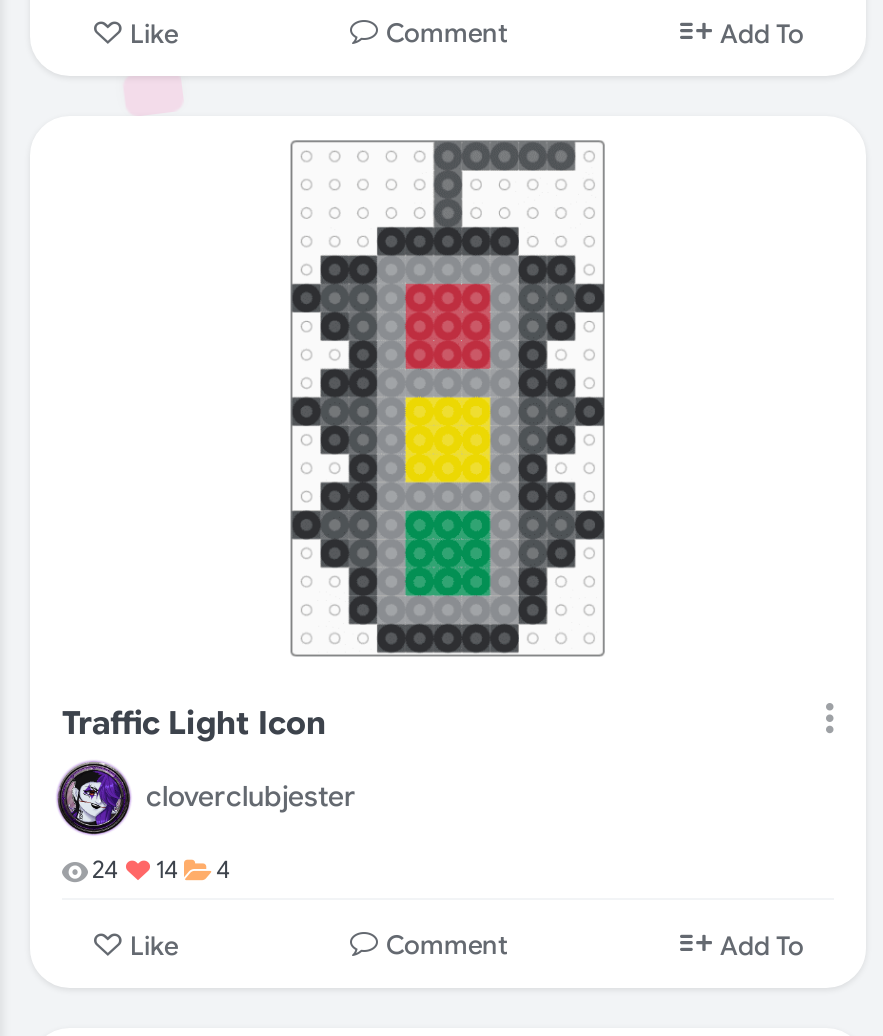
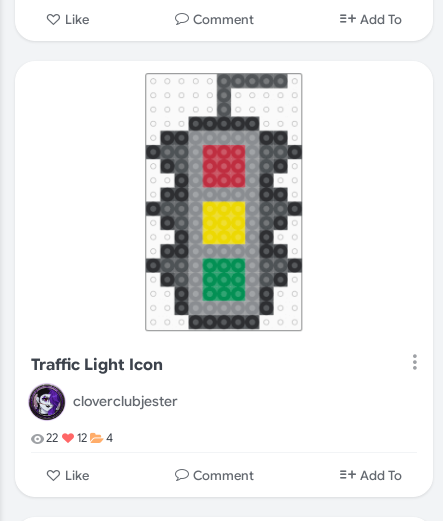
[92,855,118,885] 24 -> [46,430,58,445] 22
[156,855,178,885] 14 -> [77,430,87,445] 12

